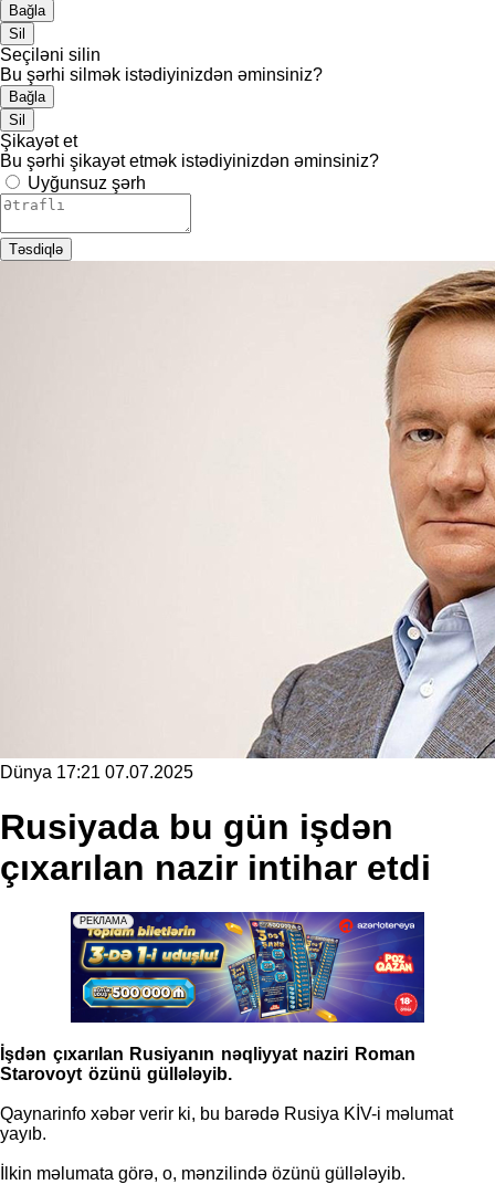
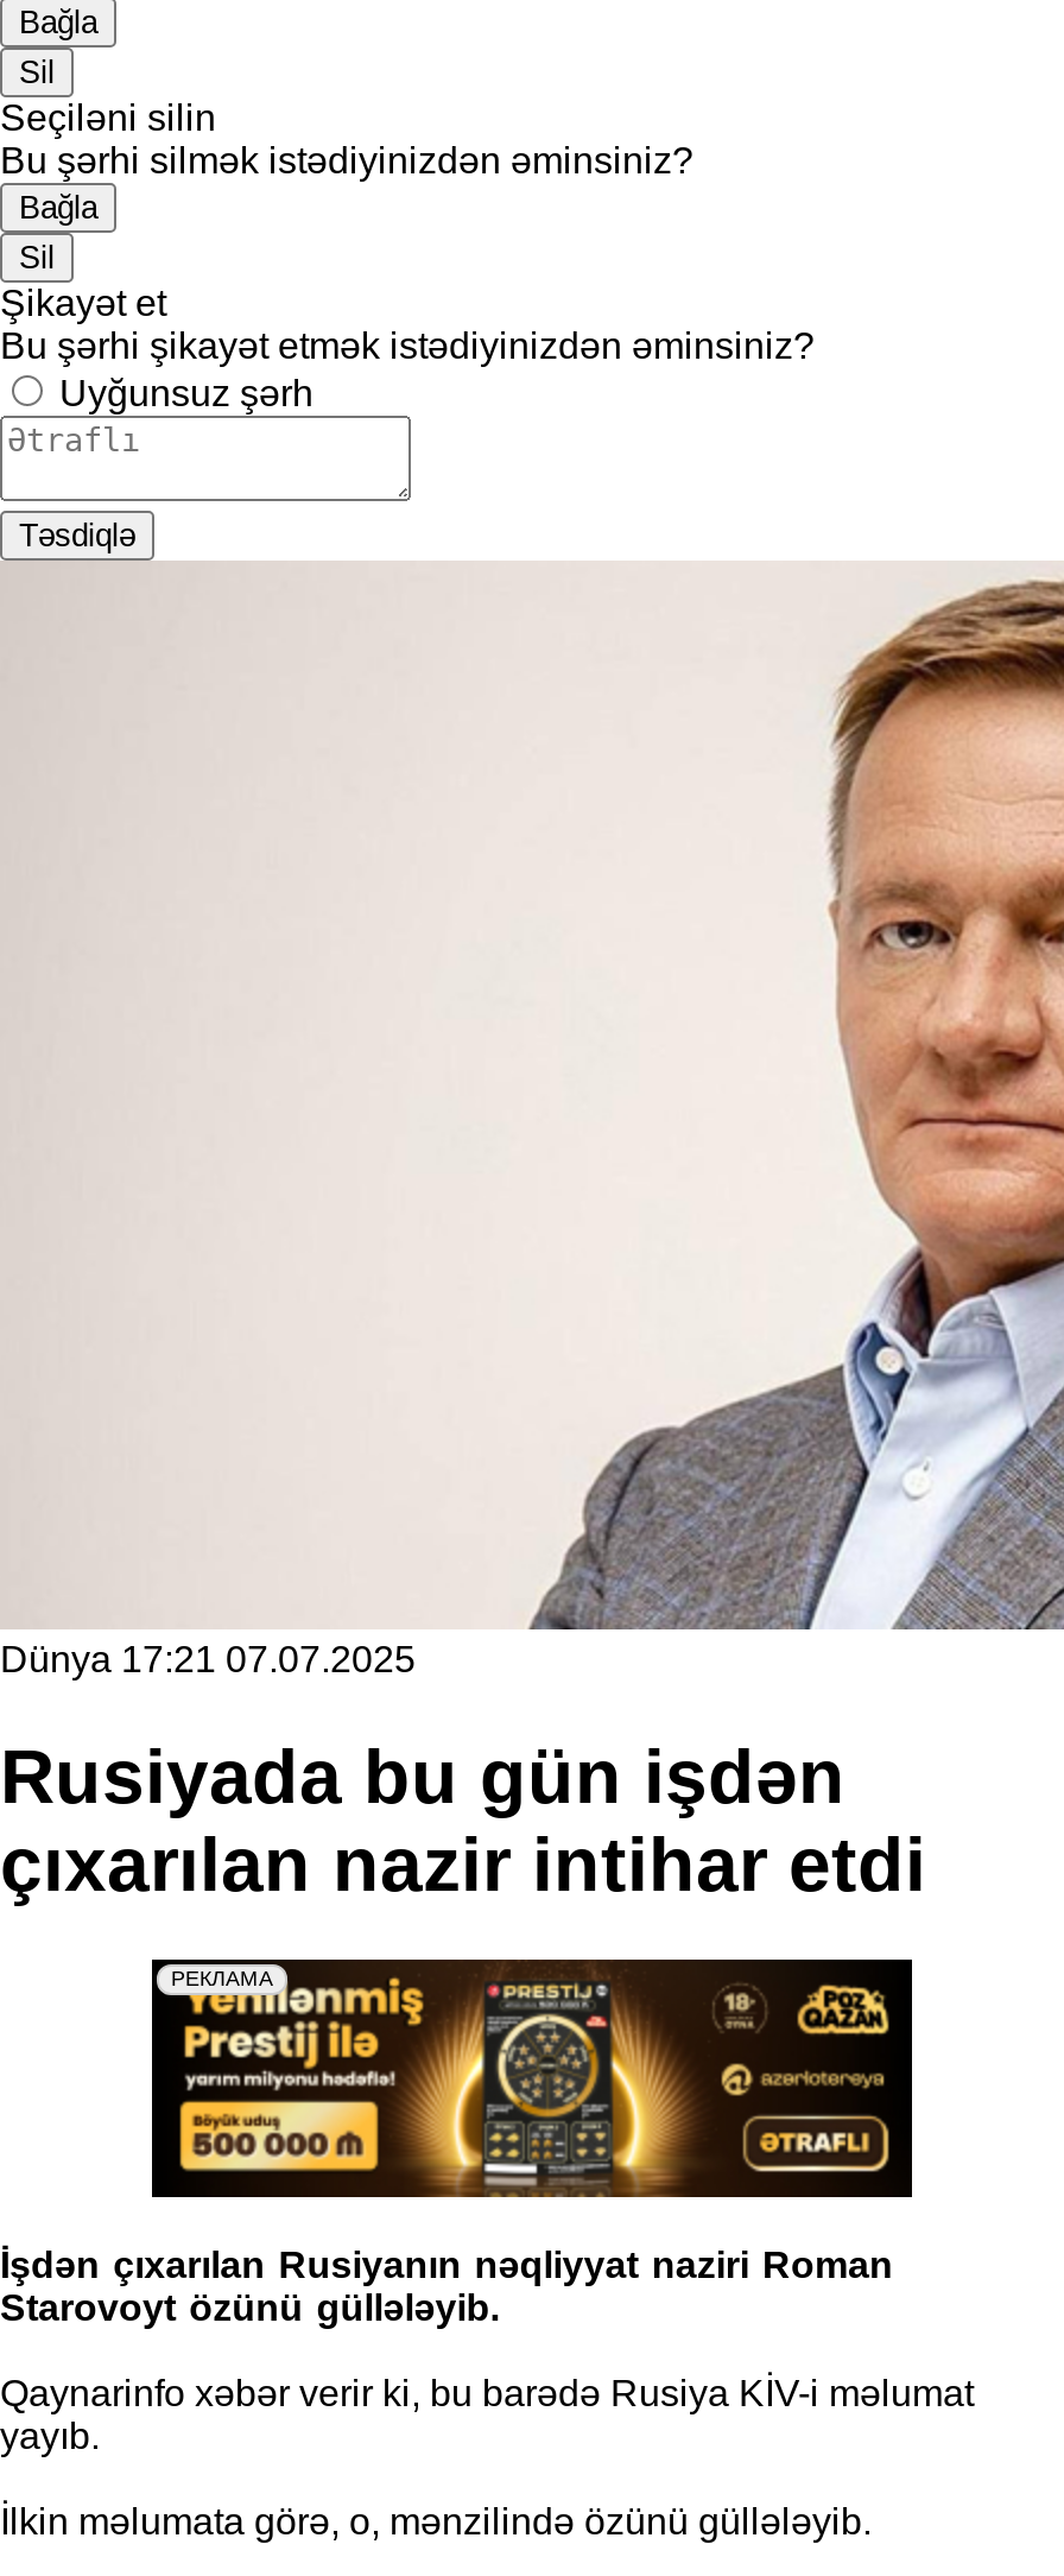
[71,911,425,1024] [image] -> [152,1957,914,2200] [image]

